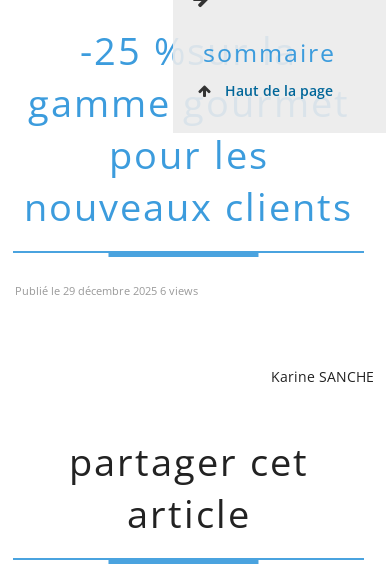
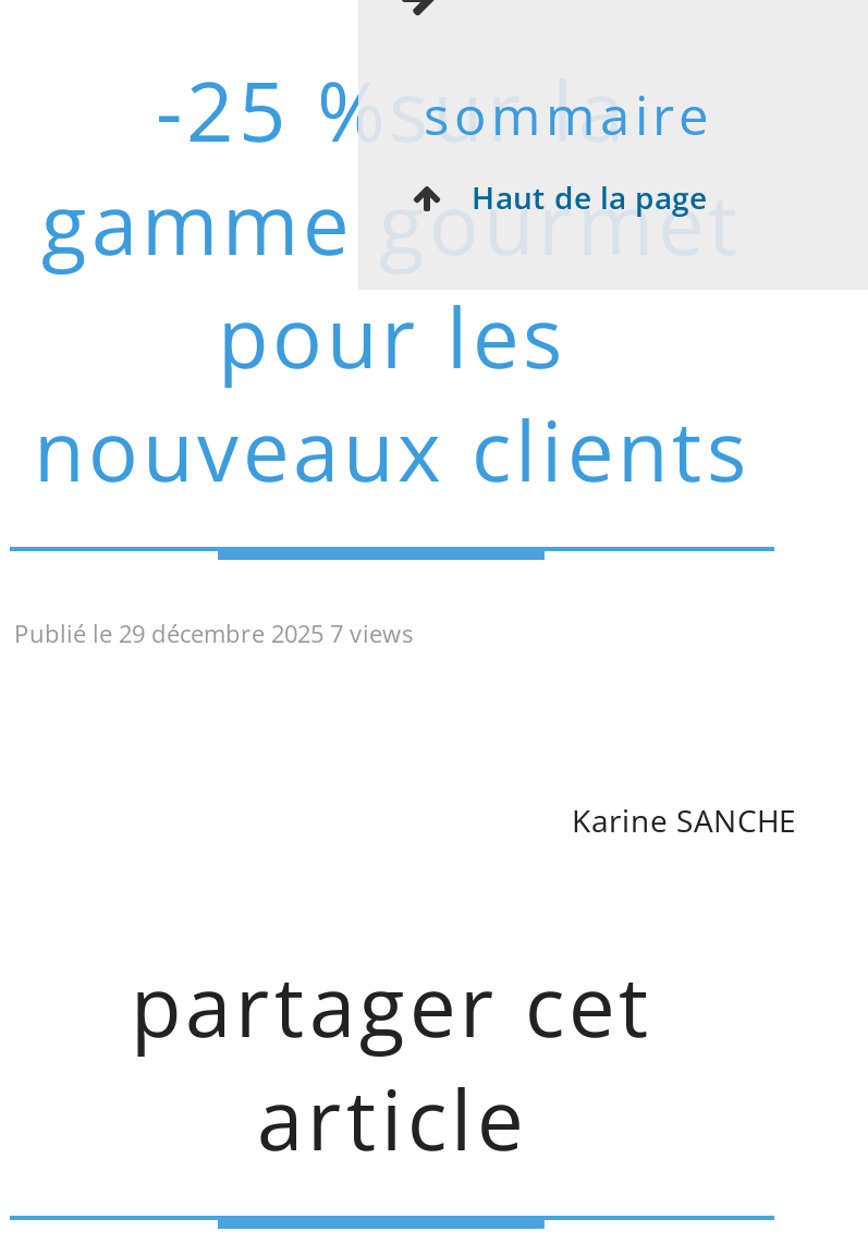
[15,283,198,298] Publié le 29 décembre 2025 6 views -> [14,617,413,649] Publié le 29 décembre 2025 7 views

